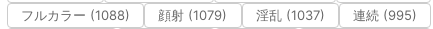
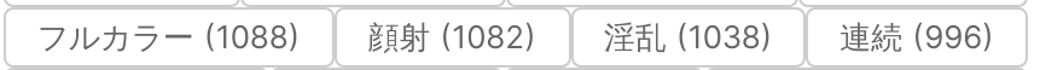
[158,7,227,23] 顔射 (1079) -> [367,17,537,56] 顔射 (1082)
[256,7,325,23] 淫乱 (1037) -> [604,17,773,56] 淫乱 (1038)
[353,7,417,23] 連続 (995) -> [840,17,994,56] 連続 (996)

